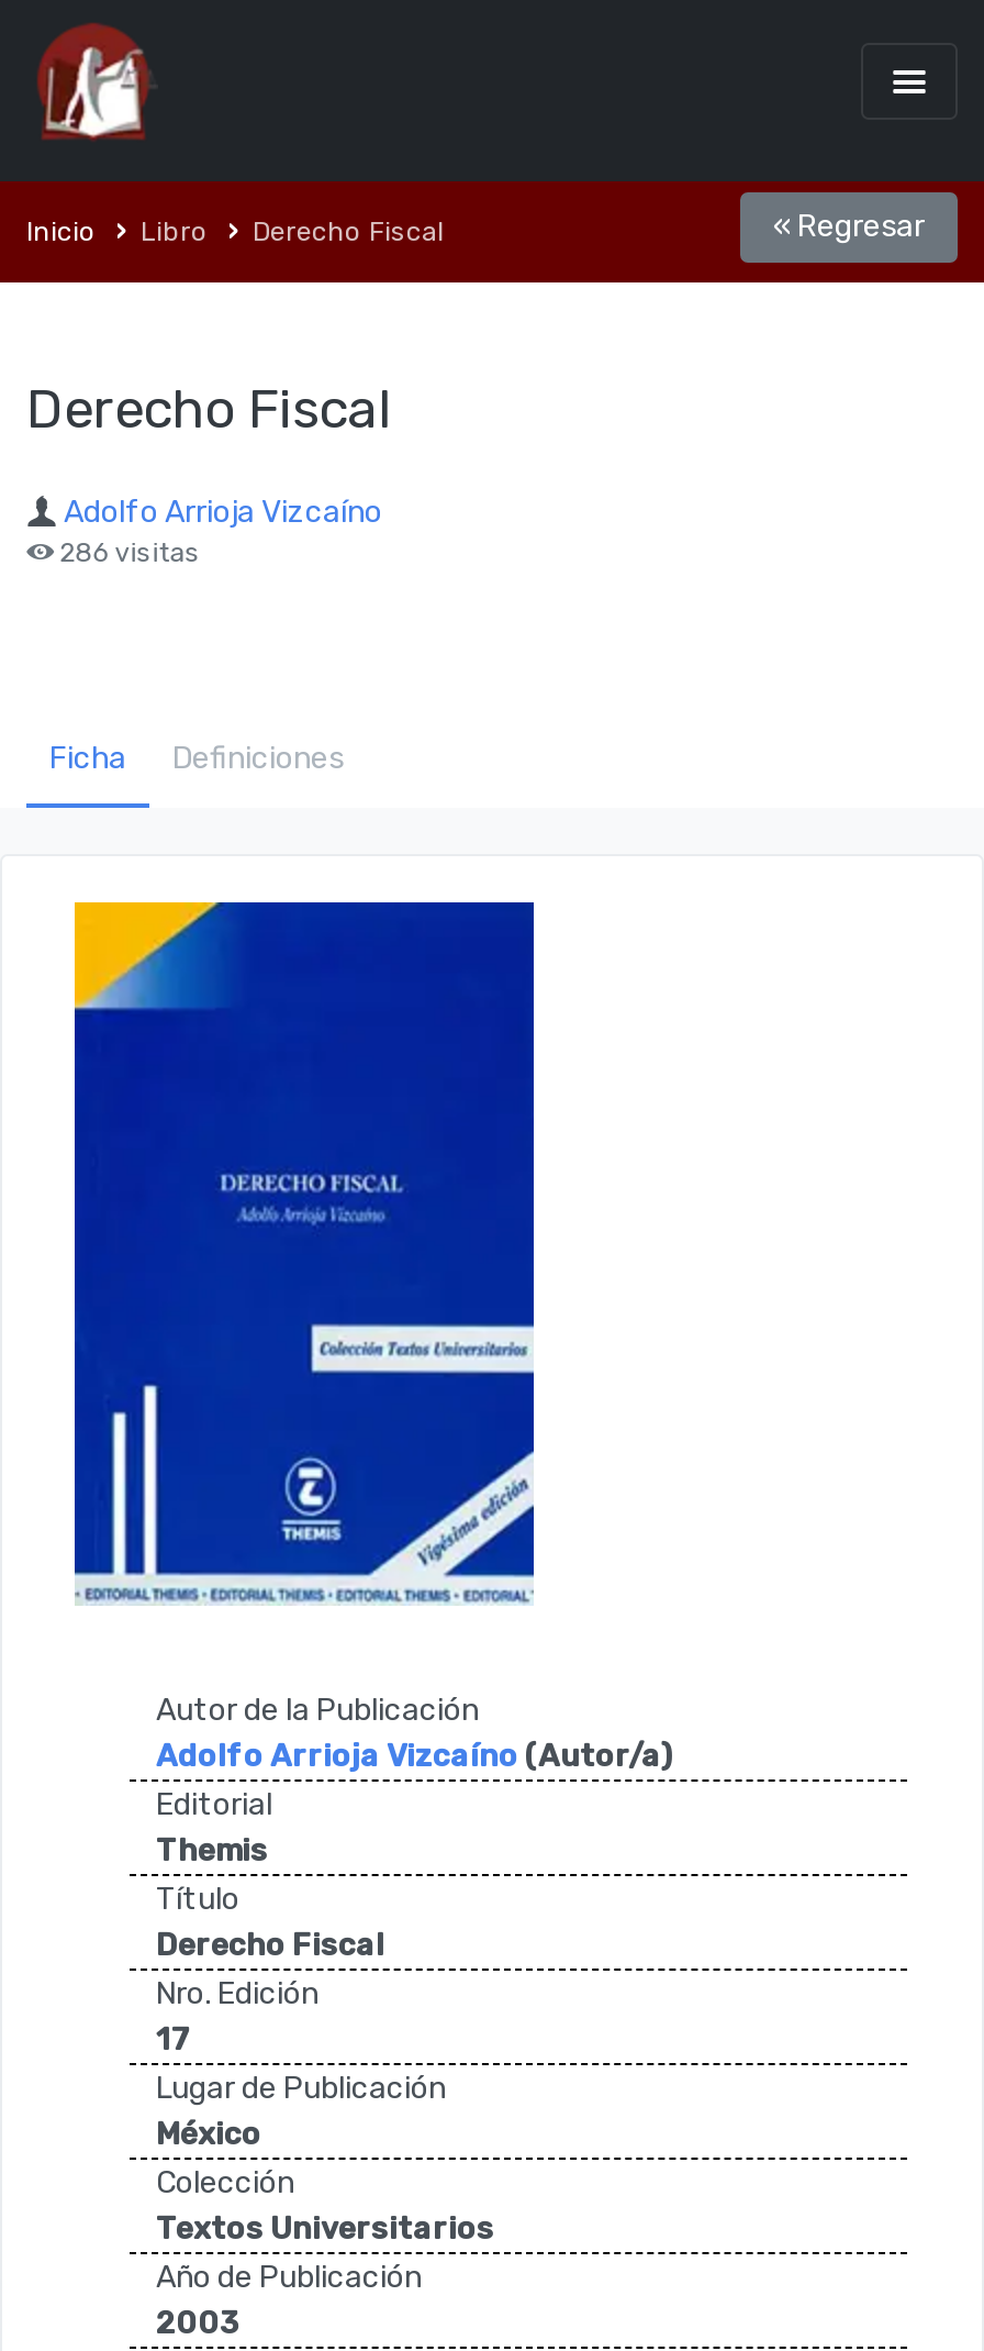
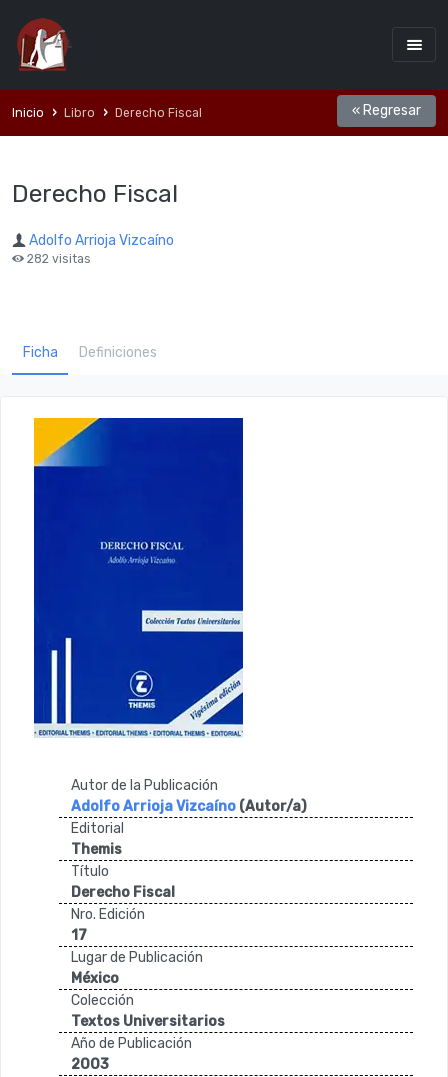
[53,538,200,568] 286 visitas -> [24,252,91,266] 282 visitas

